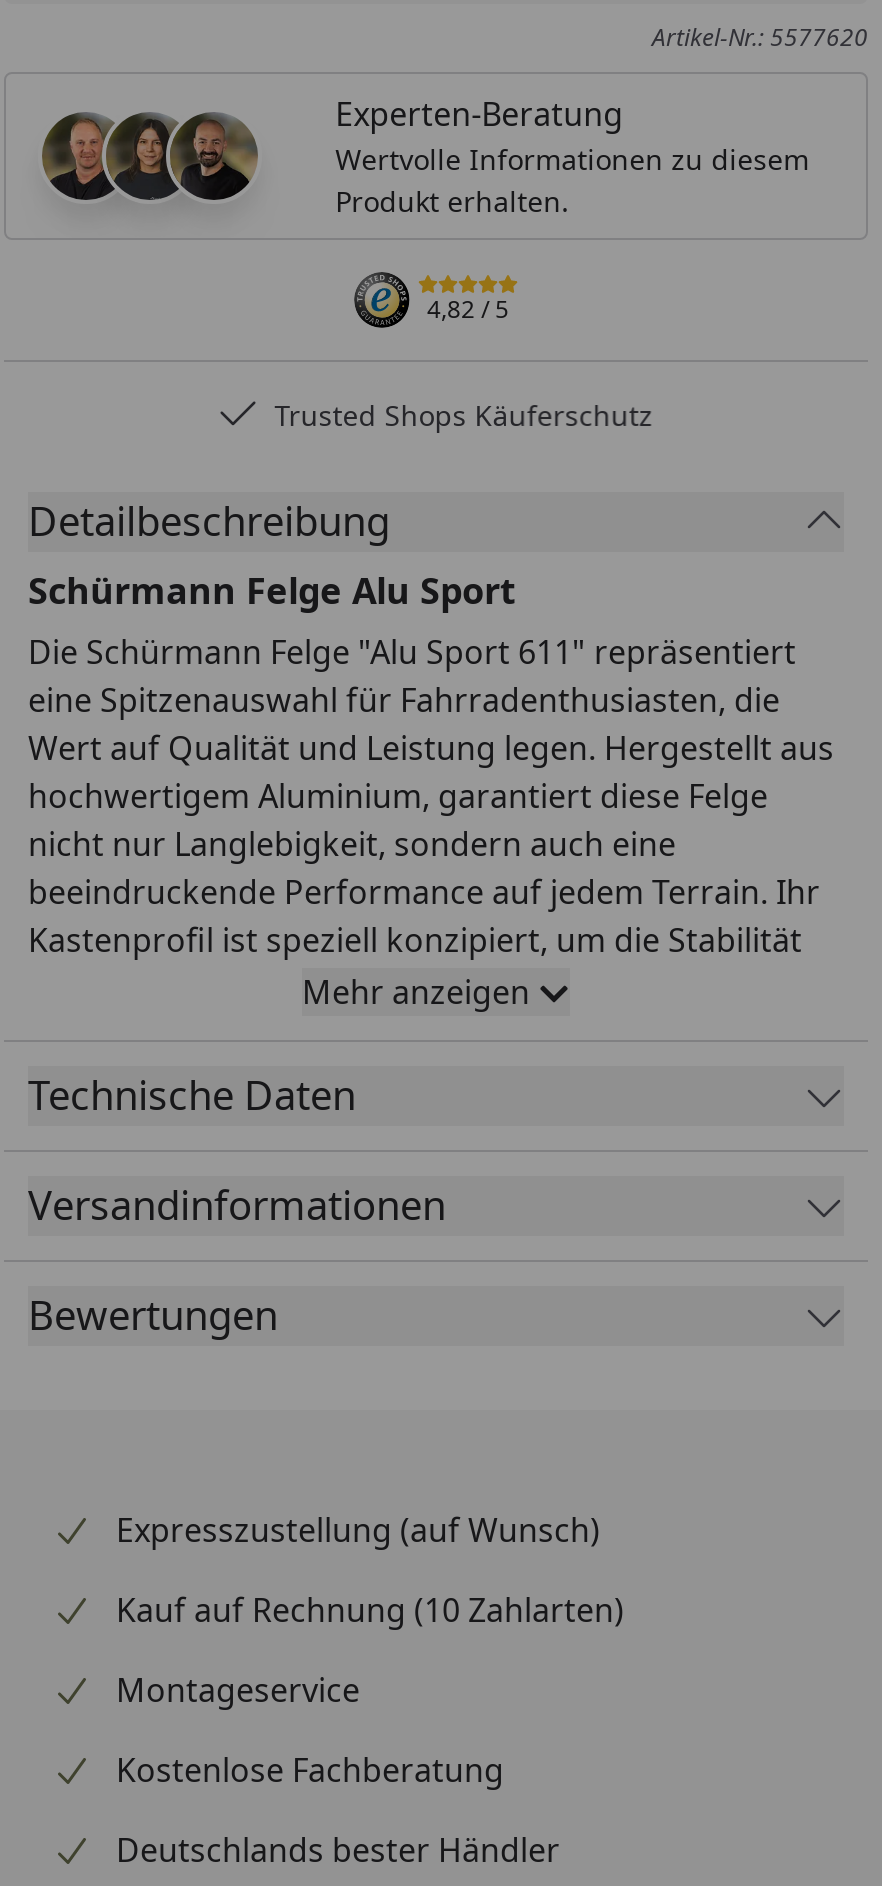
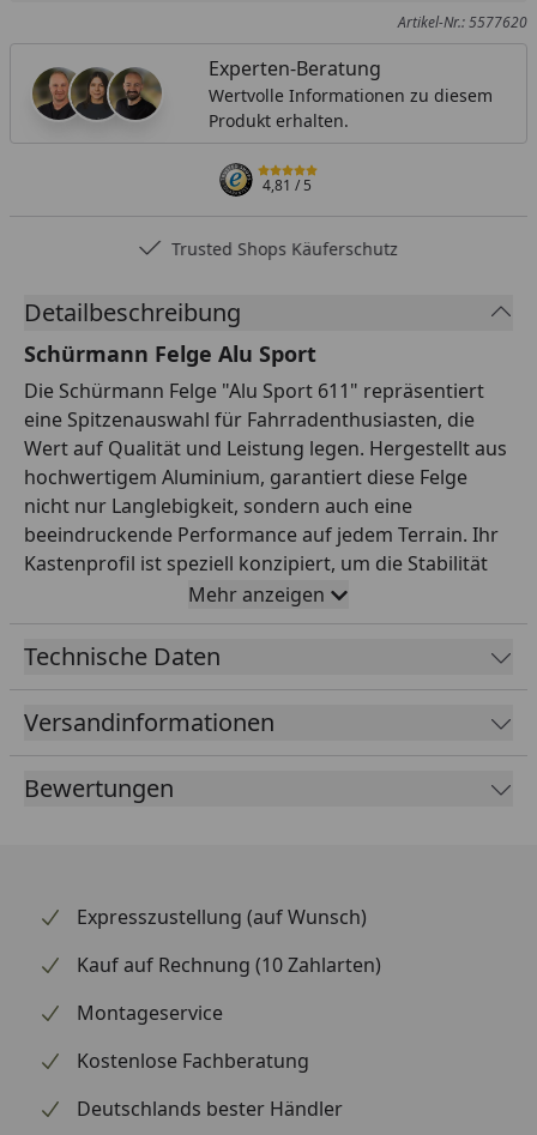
[427,293,509,327] 4,82 / 5 -> [263,176,312,196] 4,81 / 5

